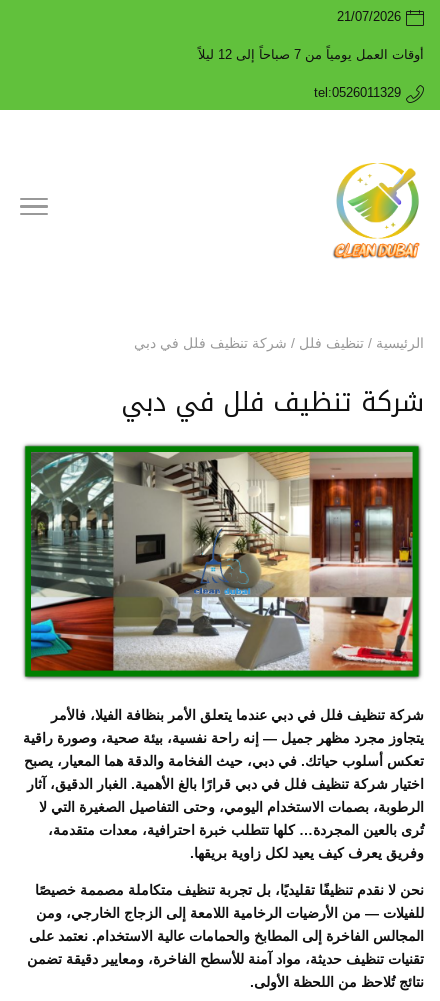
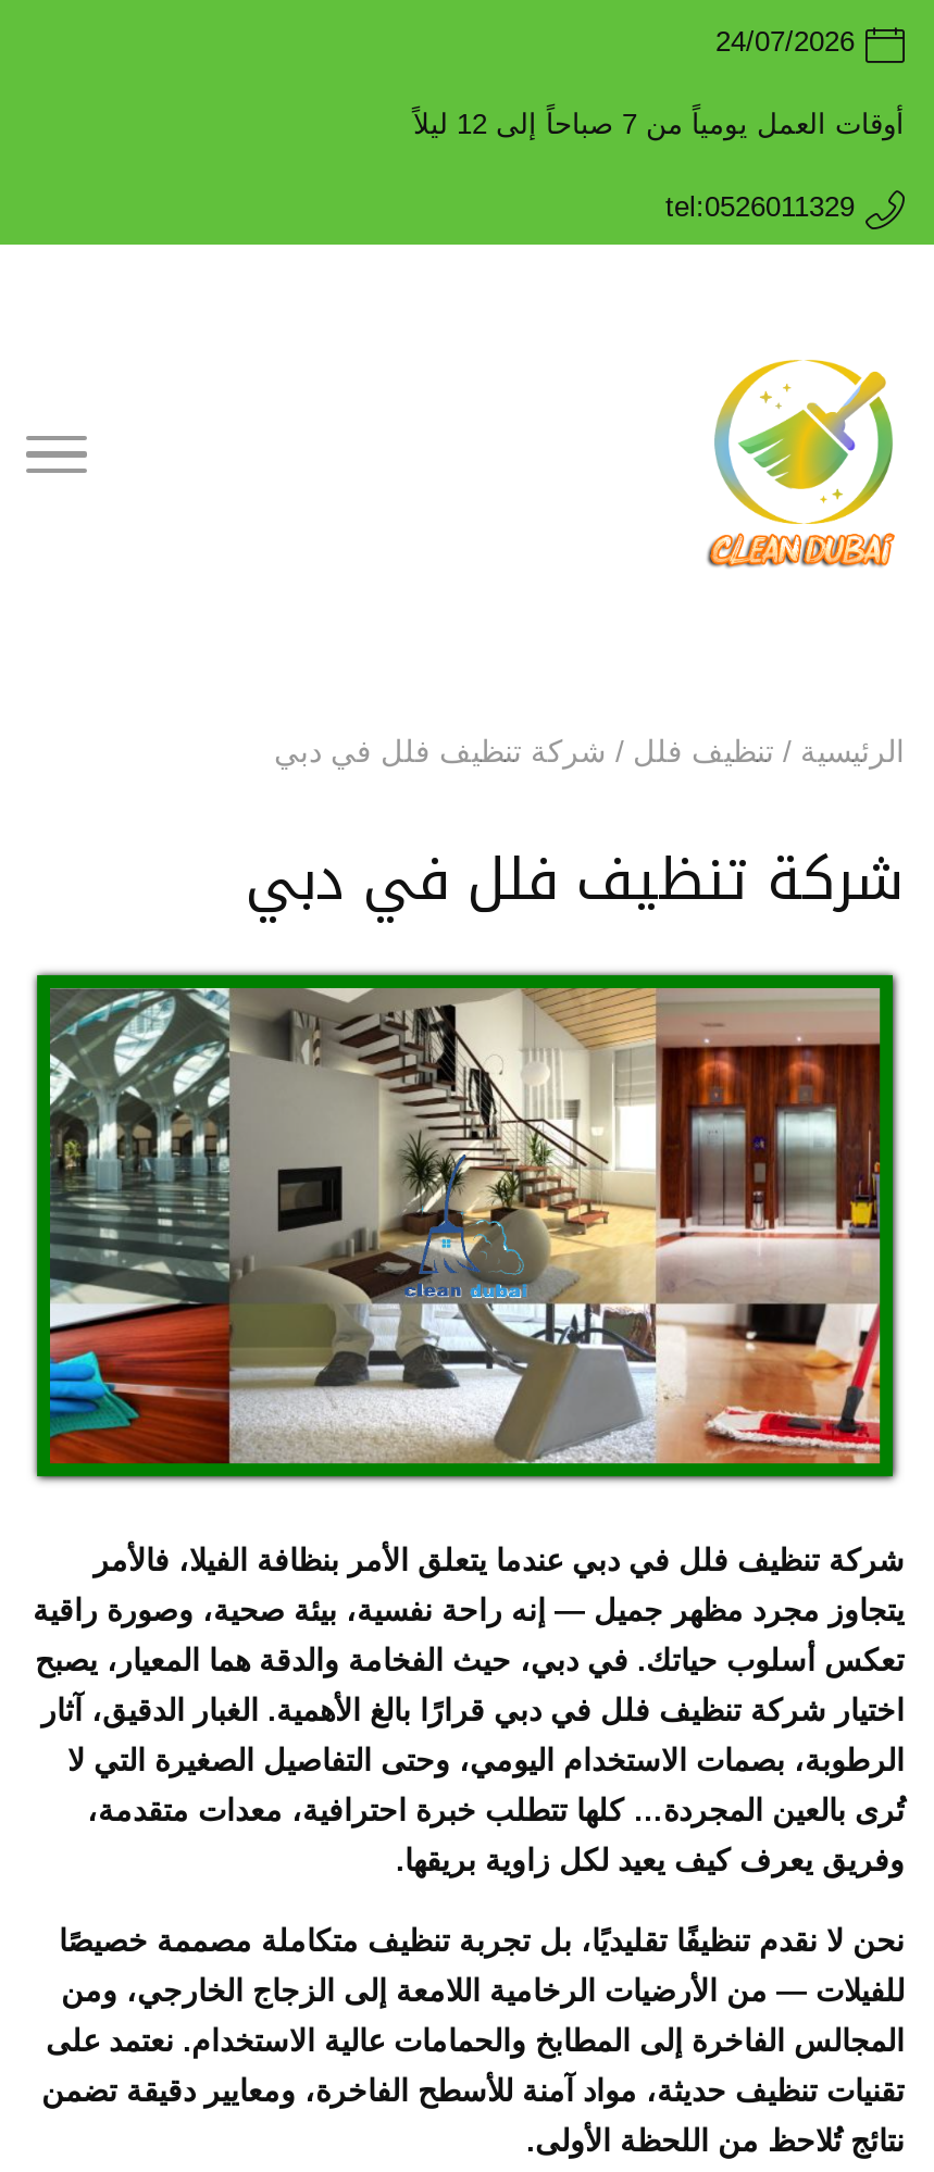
[337,9,401,24] 21/07/2026 -> [715,25,855,58] 24/07/2026

